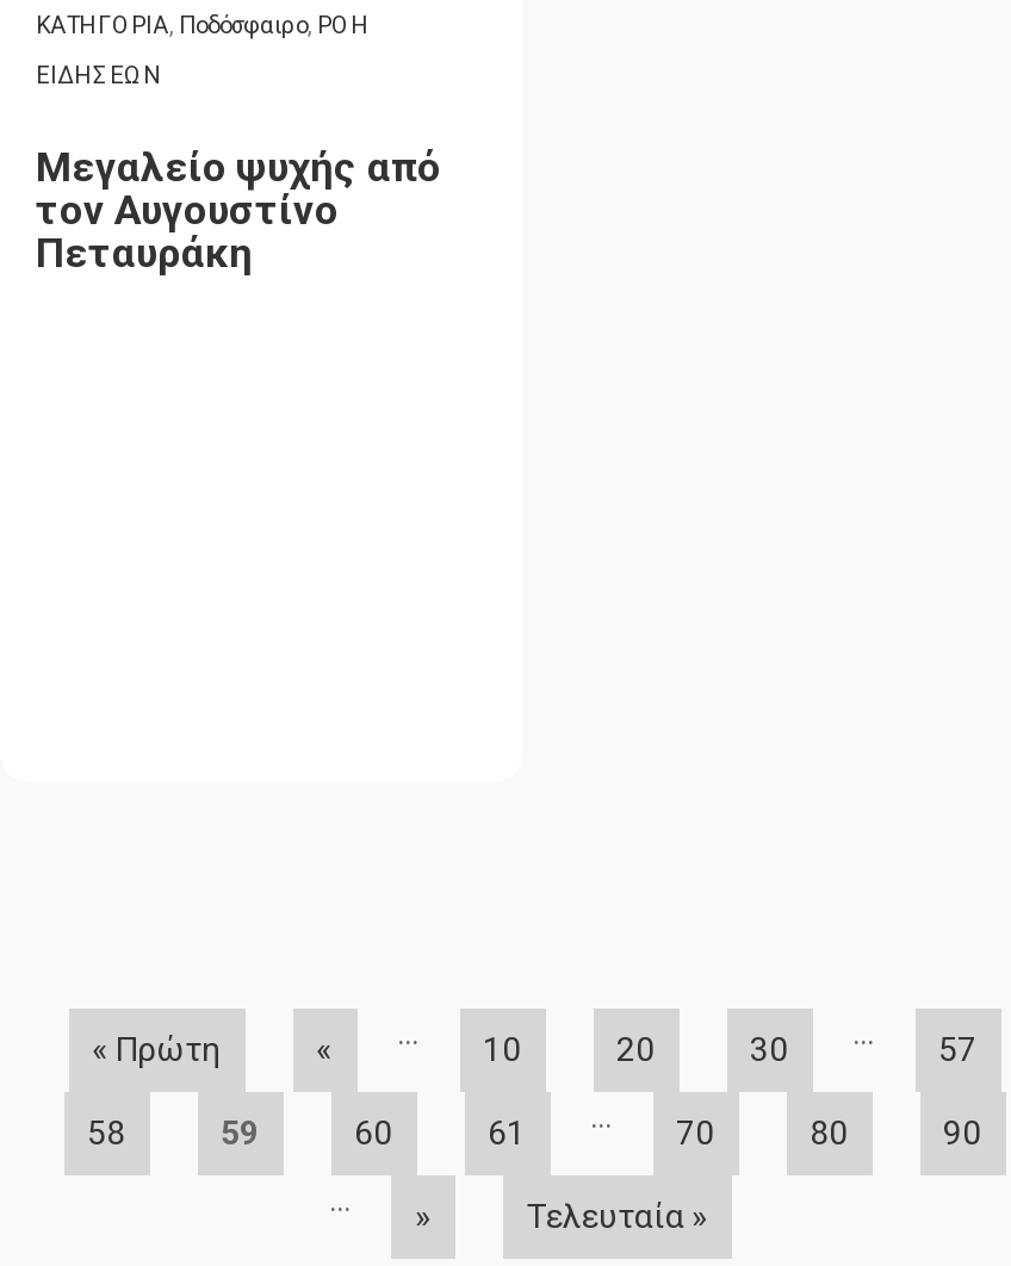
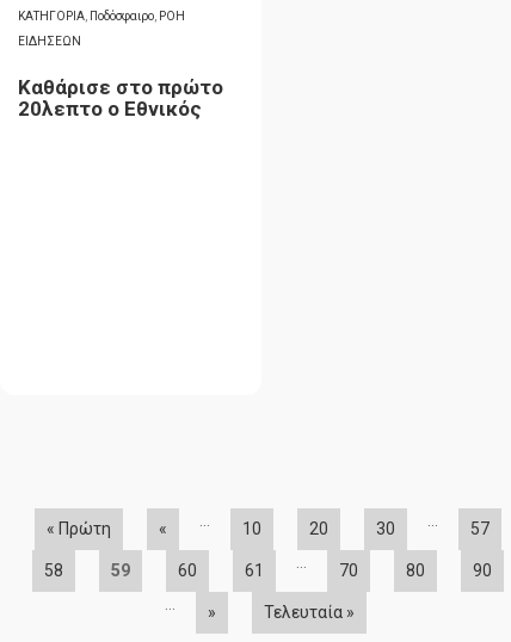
[36,143,441,277] Μεγαλείο ψυχής από | τον Αυγουστίνο | Πεταυράκη -> [18,75,223,121] Καθάρισε στο πρώτο | 20λεπτο ο Εθνικός

